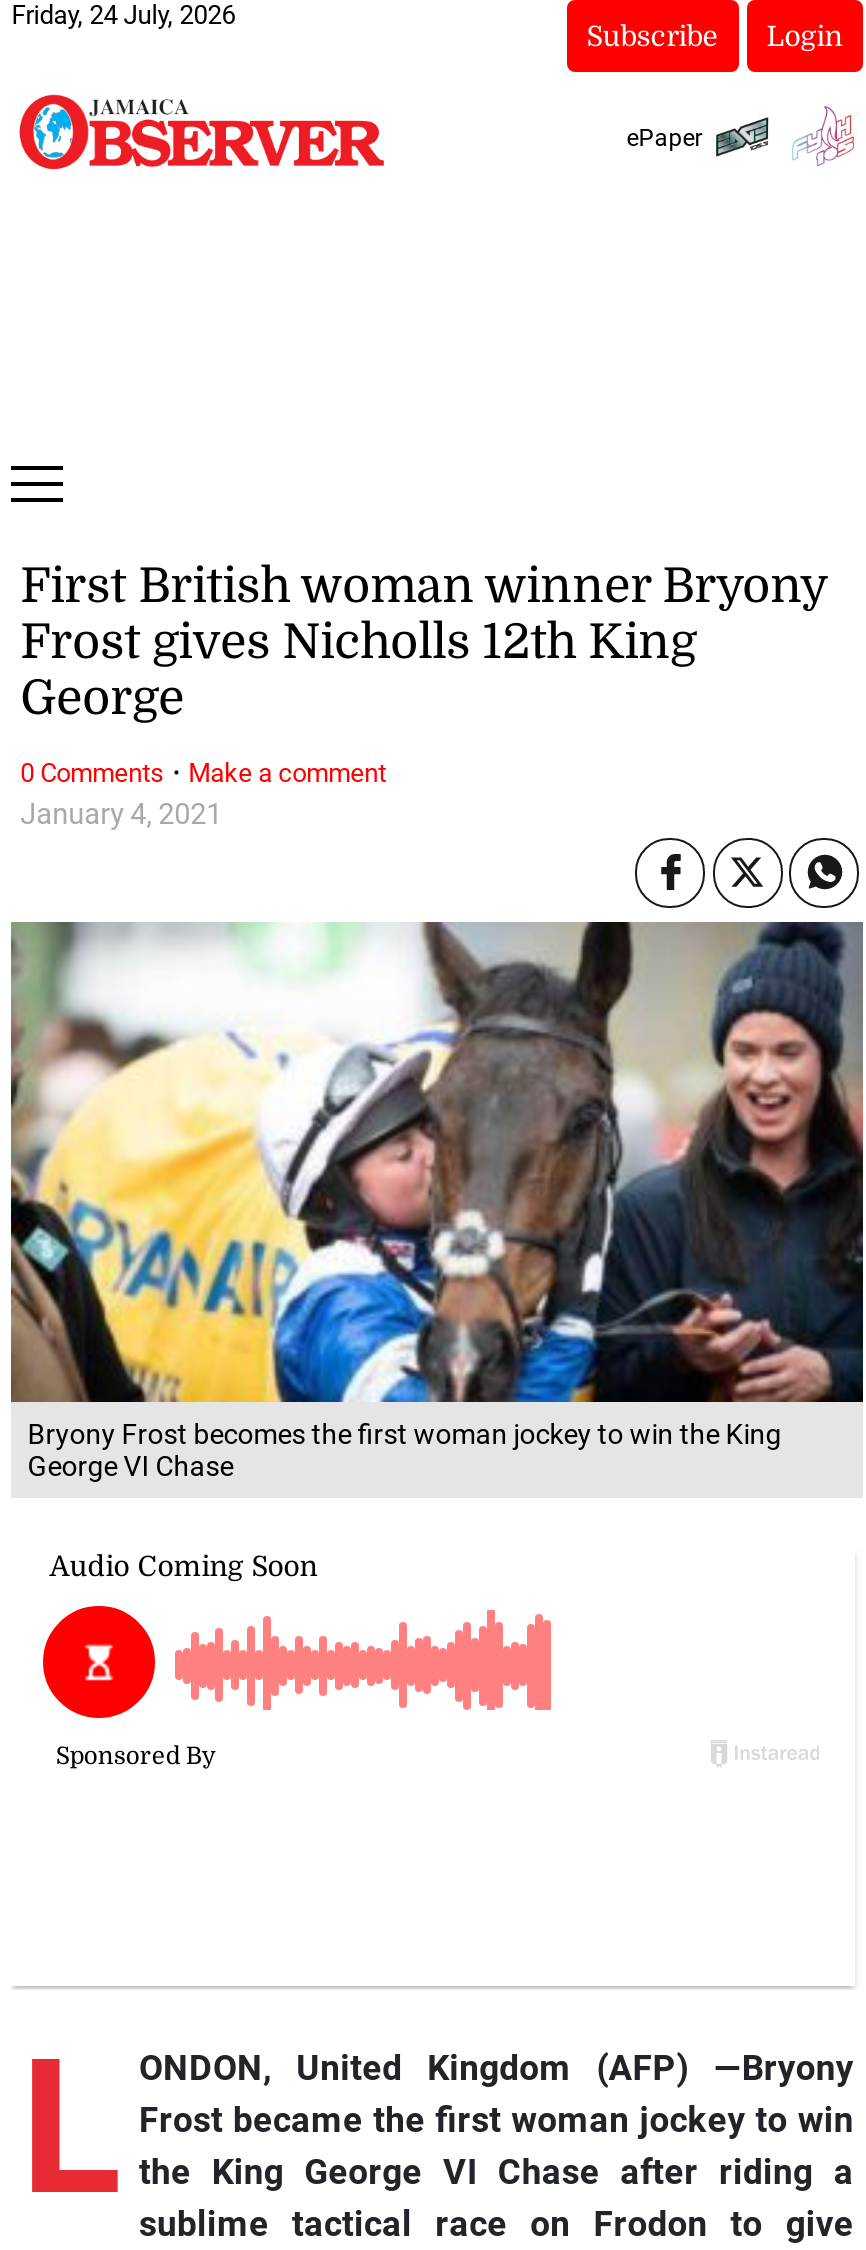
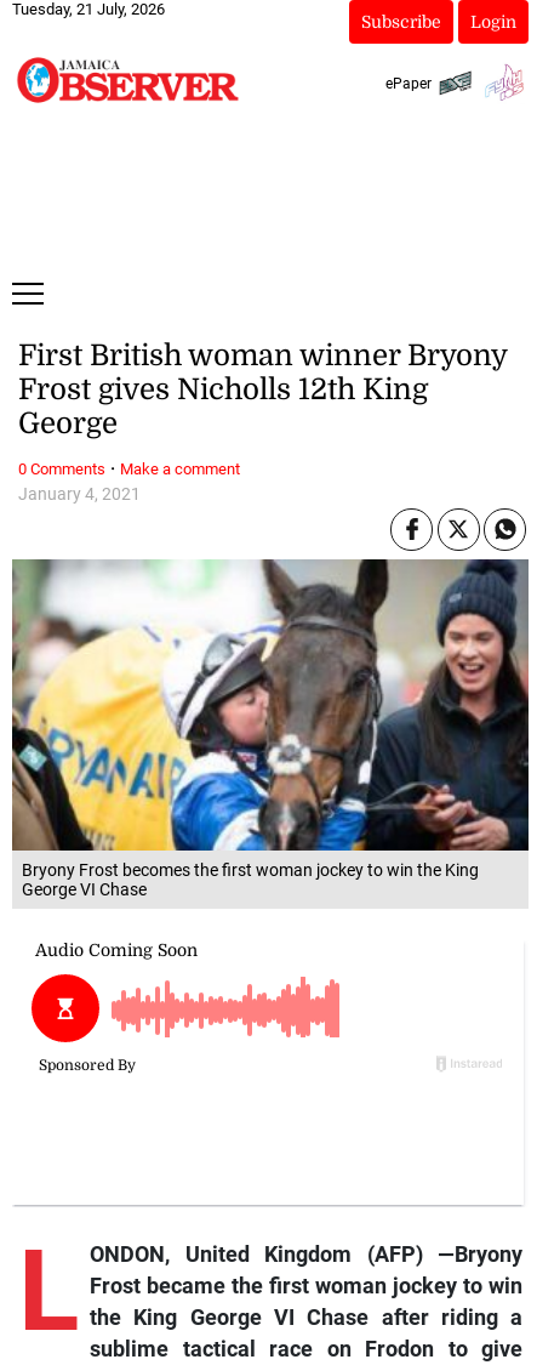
[11,0,235,30] Friday, 24 July, 2026 -> [12,0,165,18] Tuesday, 21 July, 2026

